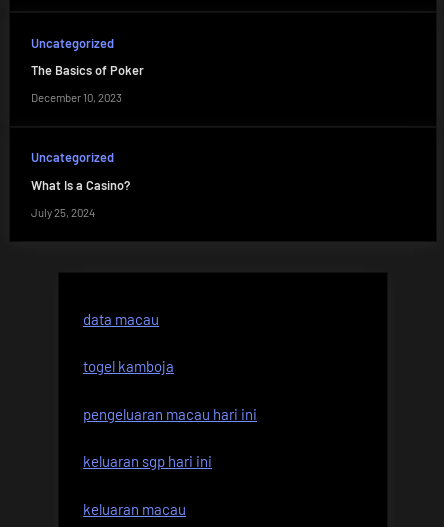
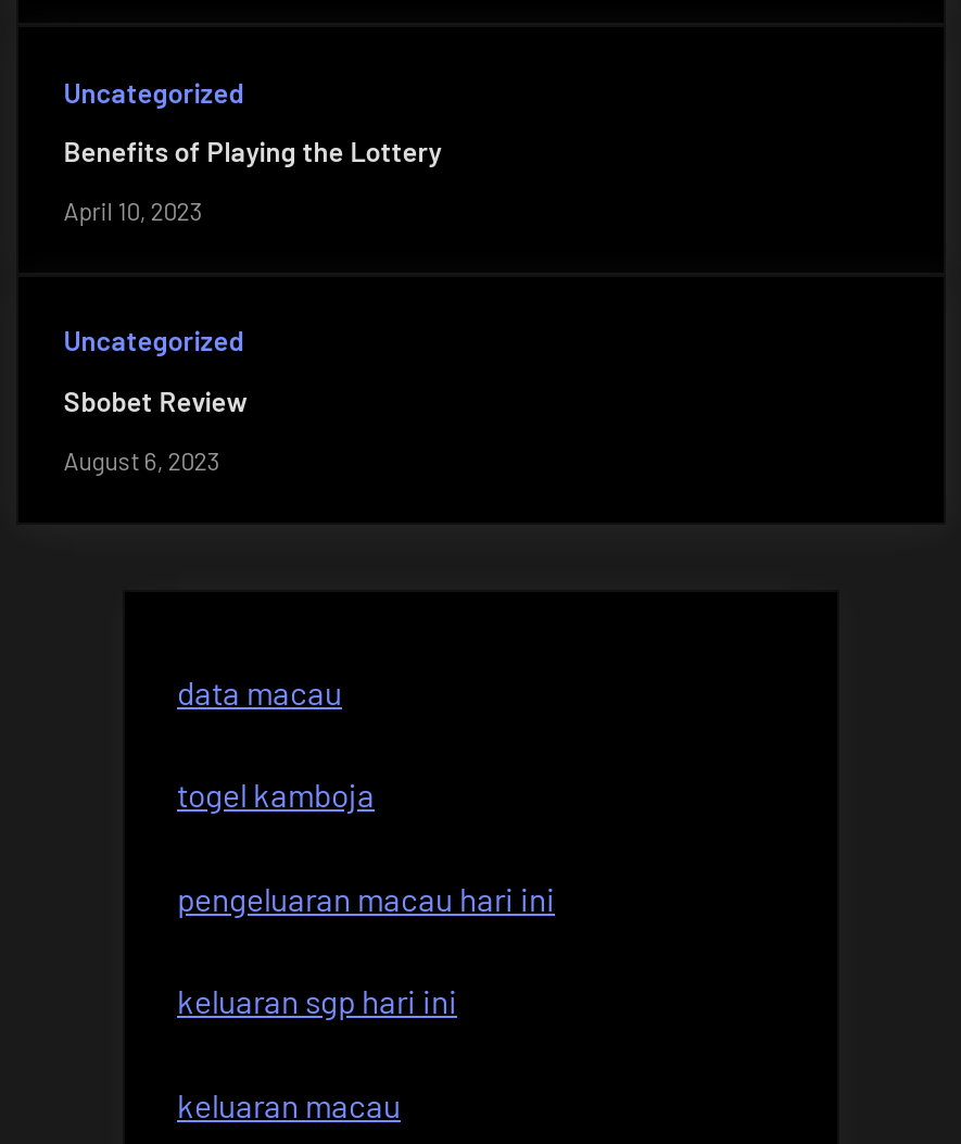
[31,62,144,78] The Basics of Poker -> [64,134,442,169] Benefits of Playing the Lottery
[31,91,122,104] December 10, 2023 -> [64,196,203,225] April 10, 2023
[31,177,130,193] What Is a Casino? -> [64,384,248,419] Sbobet Review
[31,206,95,219] July 25, 2024 -> [64,446,220,475] August 6, 2023

